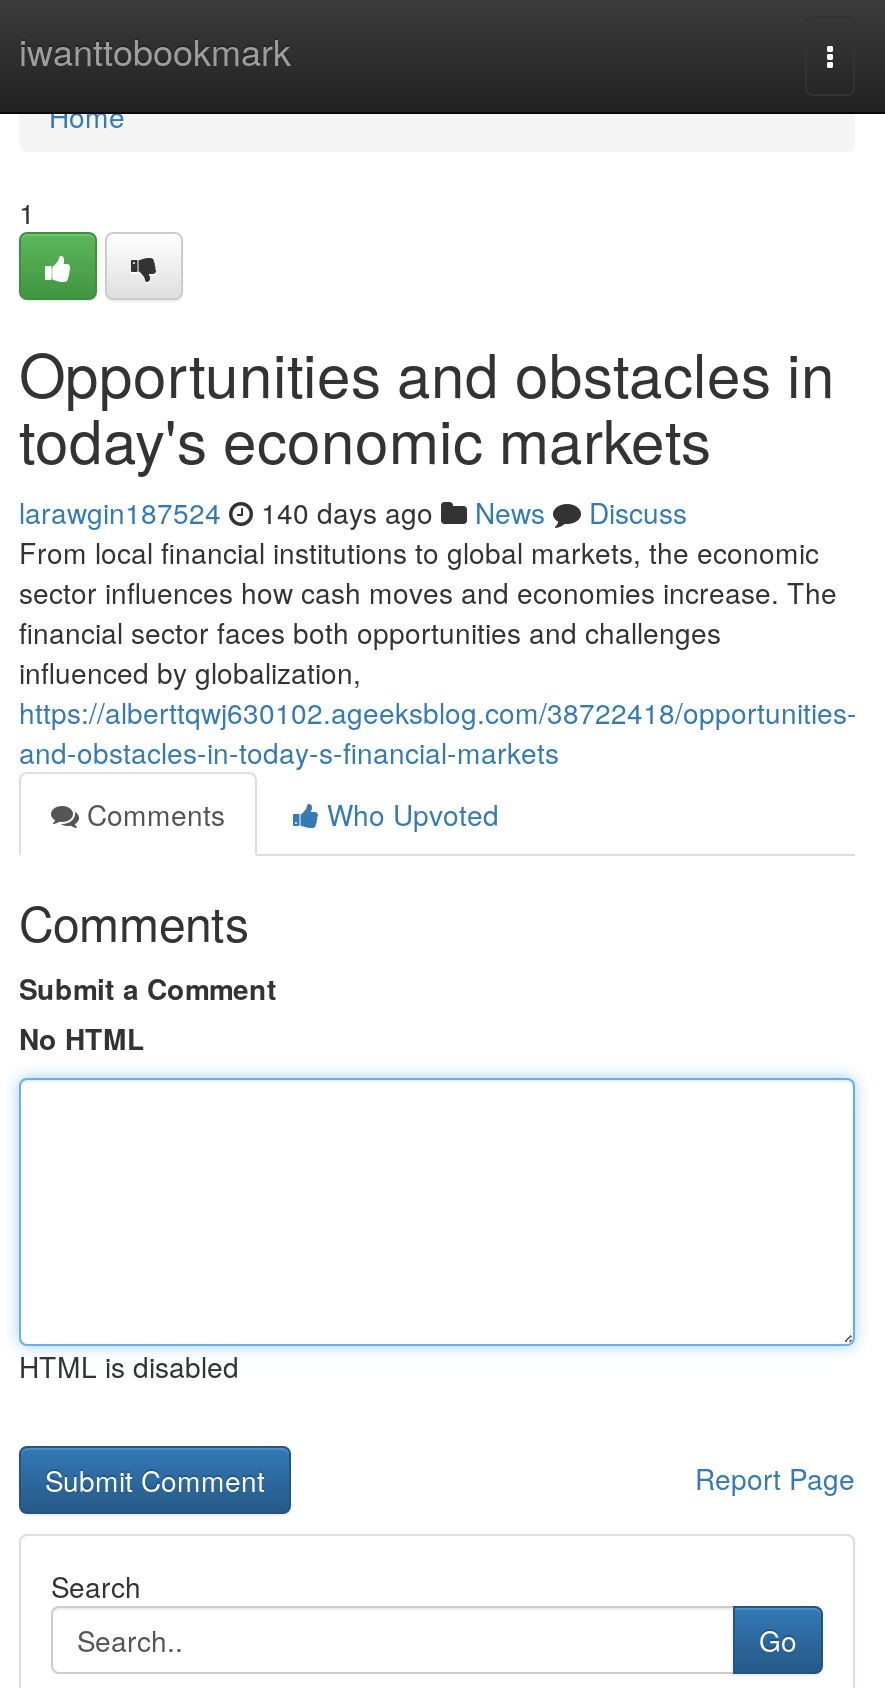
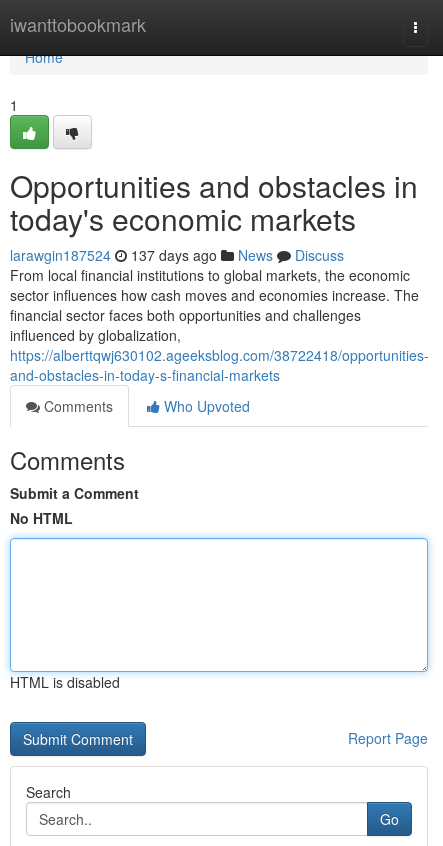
[19,492,687,532] larawgin187524 140 days ago News Discuss -> [10,245,344,265] larawgin187524 137 days ago News Discuss

